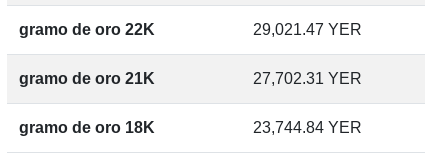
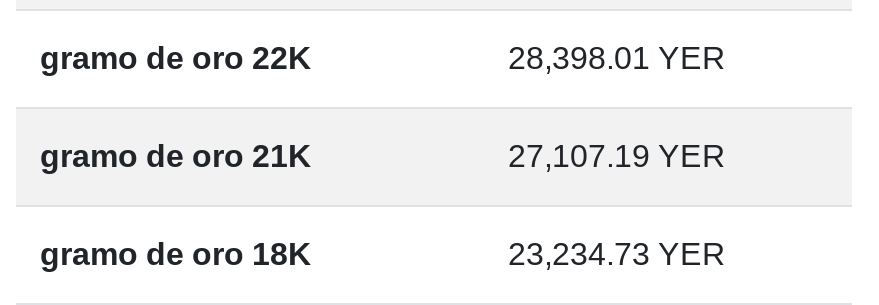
[253,21,362,38] 29,021.47 YER -> [508,41,726,75] 28,398.01 YER
[253,70,362,87] 27,702.31 YER -> [508,139,726,173] 27,107.19 YER
[253,119,362,136] 23,744.84 YER -> [508,237,726,271] 23,234.73 YER

